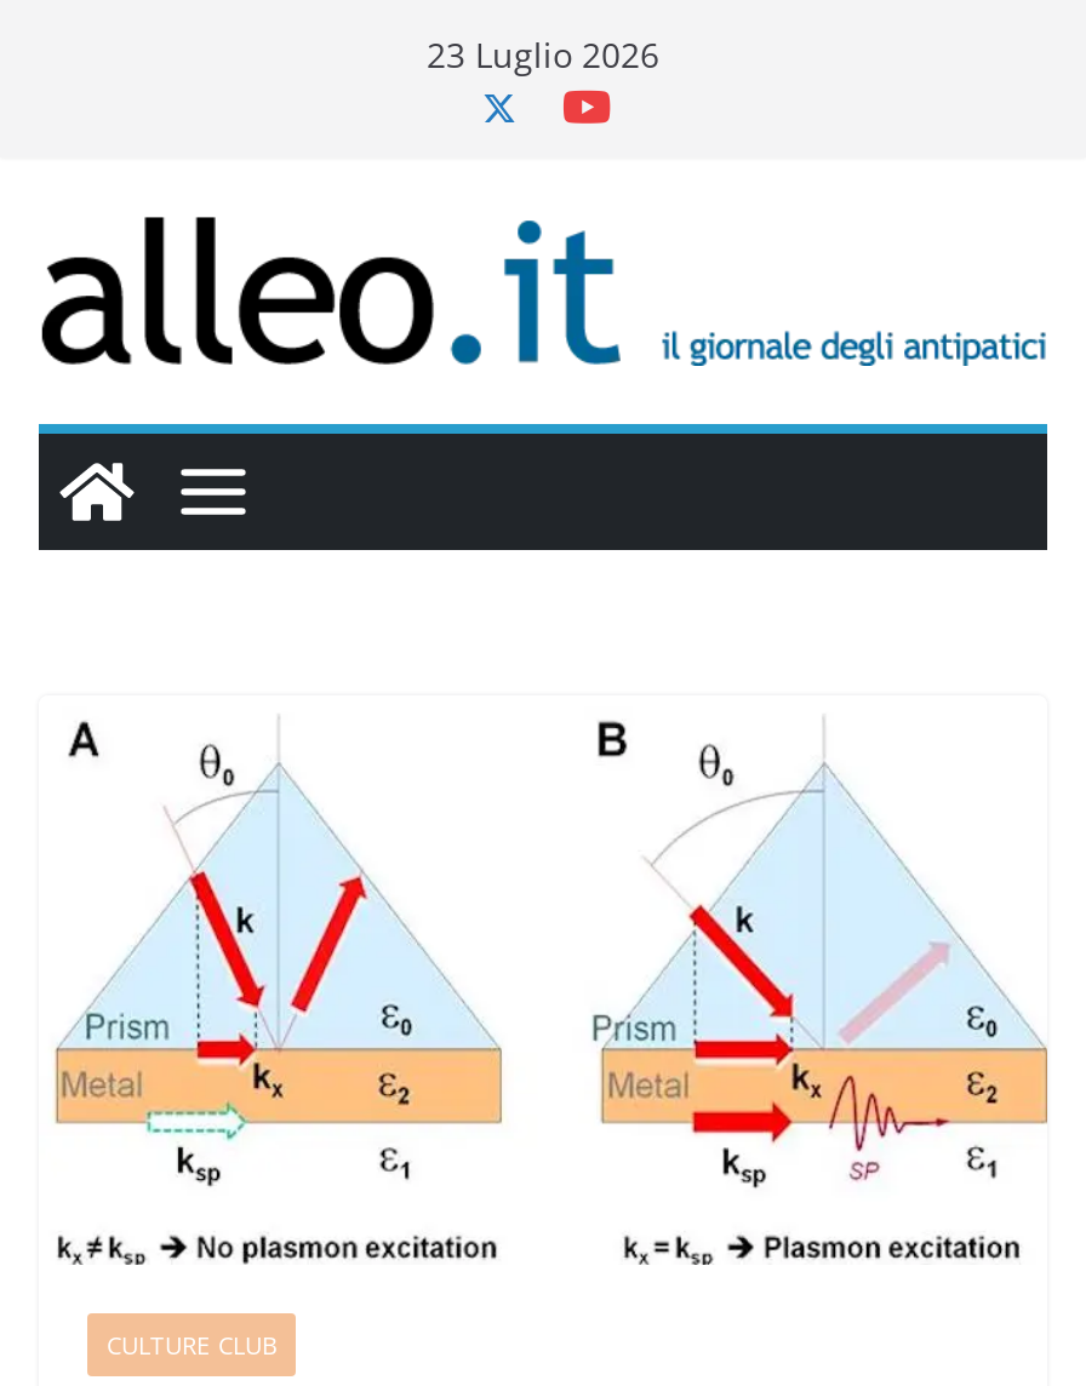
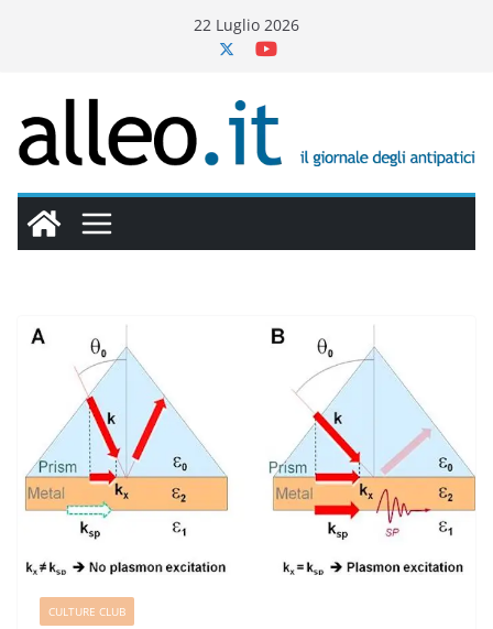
[427,31,659,78] 23 Luglio 2026 -> [194,14,299,35] 22 Luglio 2026

